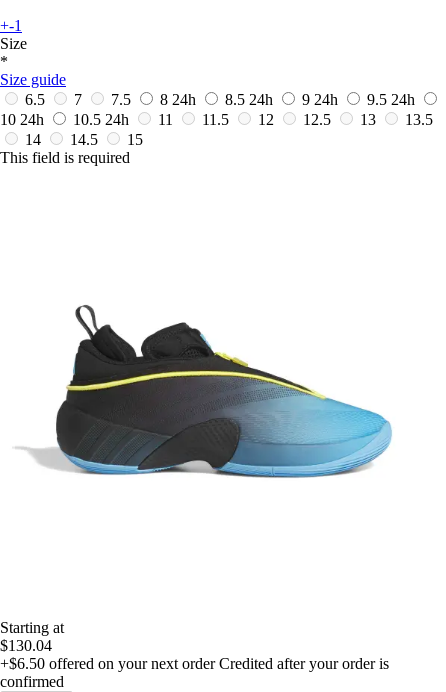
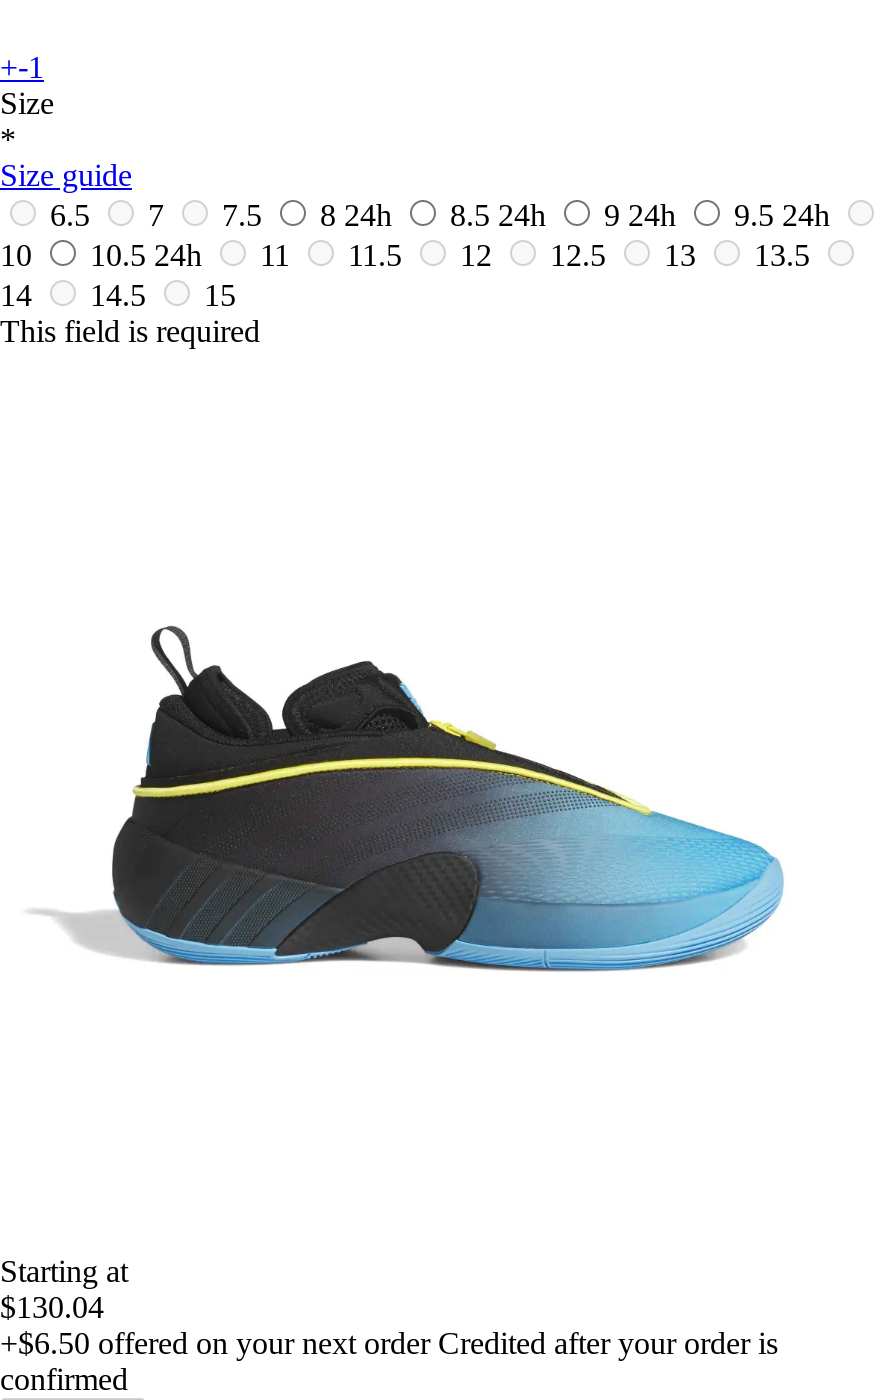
[0,110,433,127] 10 24h 10.5 24h 11 11.5 12 12.5 13 13.5 -> [0,237,818,271] 10 10.5 24h 11 11.5 12 12.5 13 13.5

